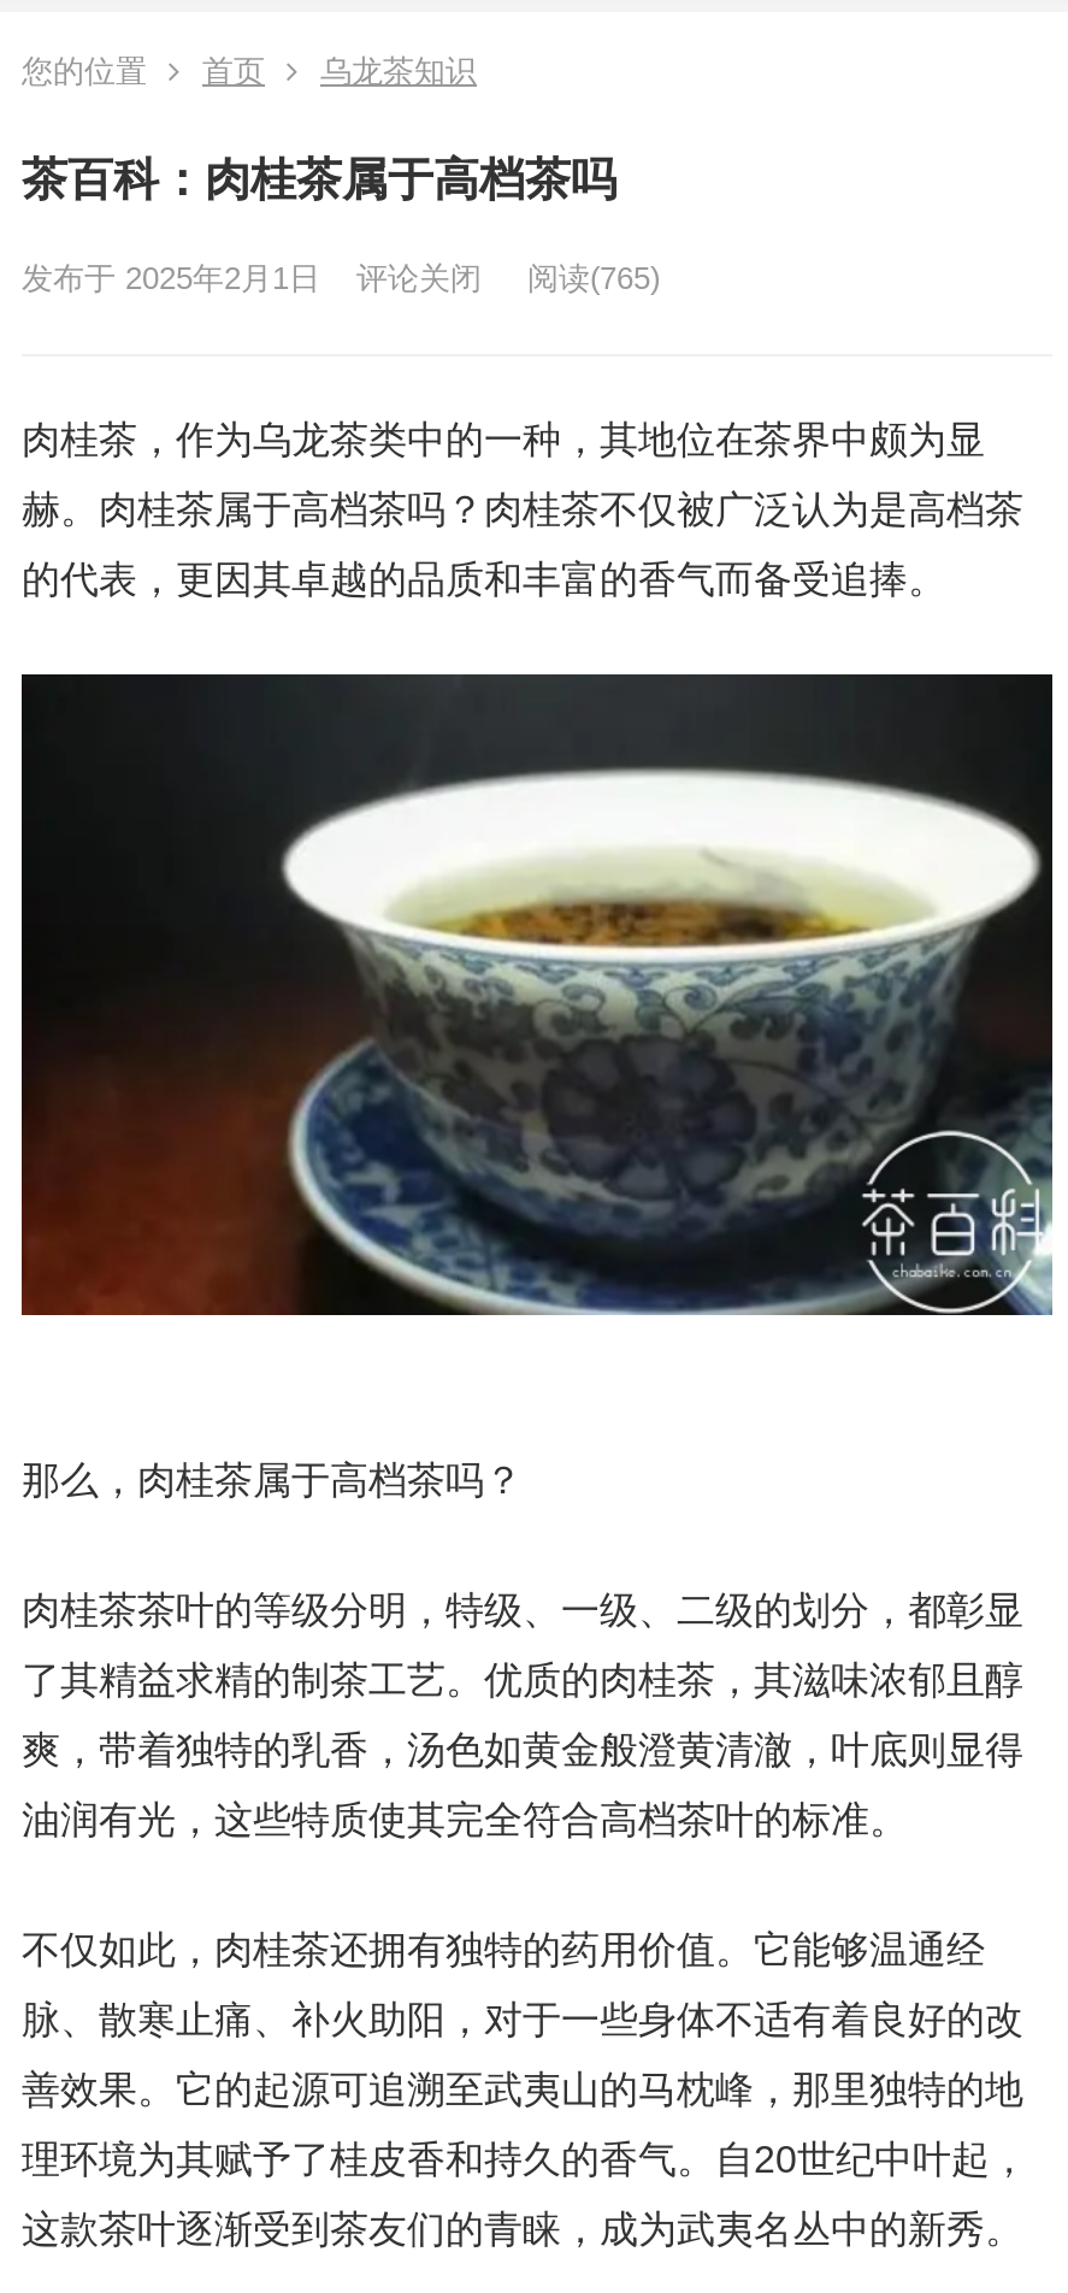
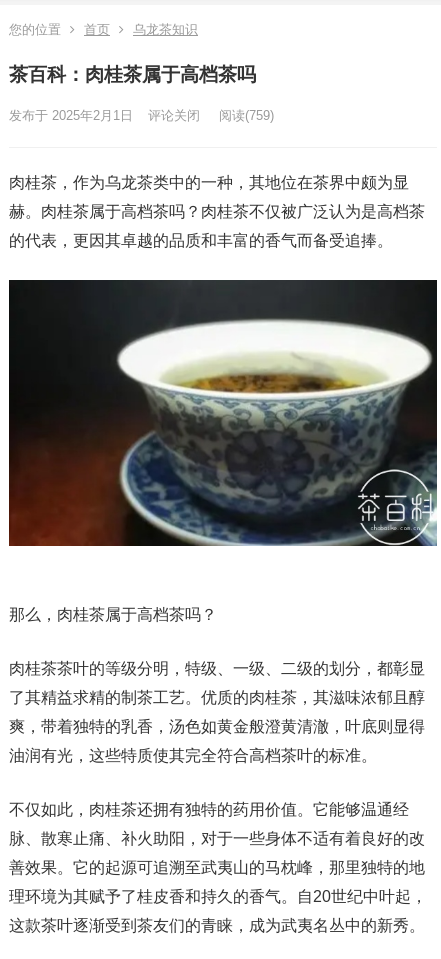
[22,260,660,296] 发布于 2025年2月1日 评论关闭 阅读(765) -> [9,108,274,123] 发布于 2025年2月1日 评论关闭 阅读(759)

